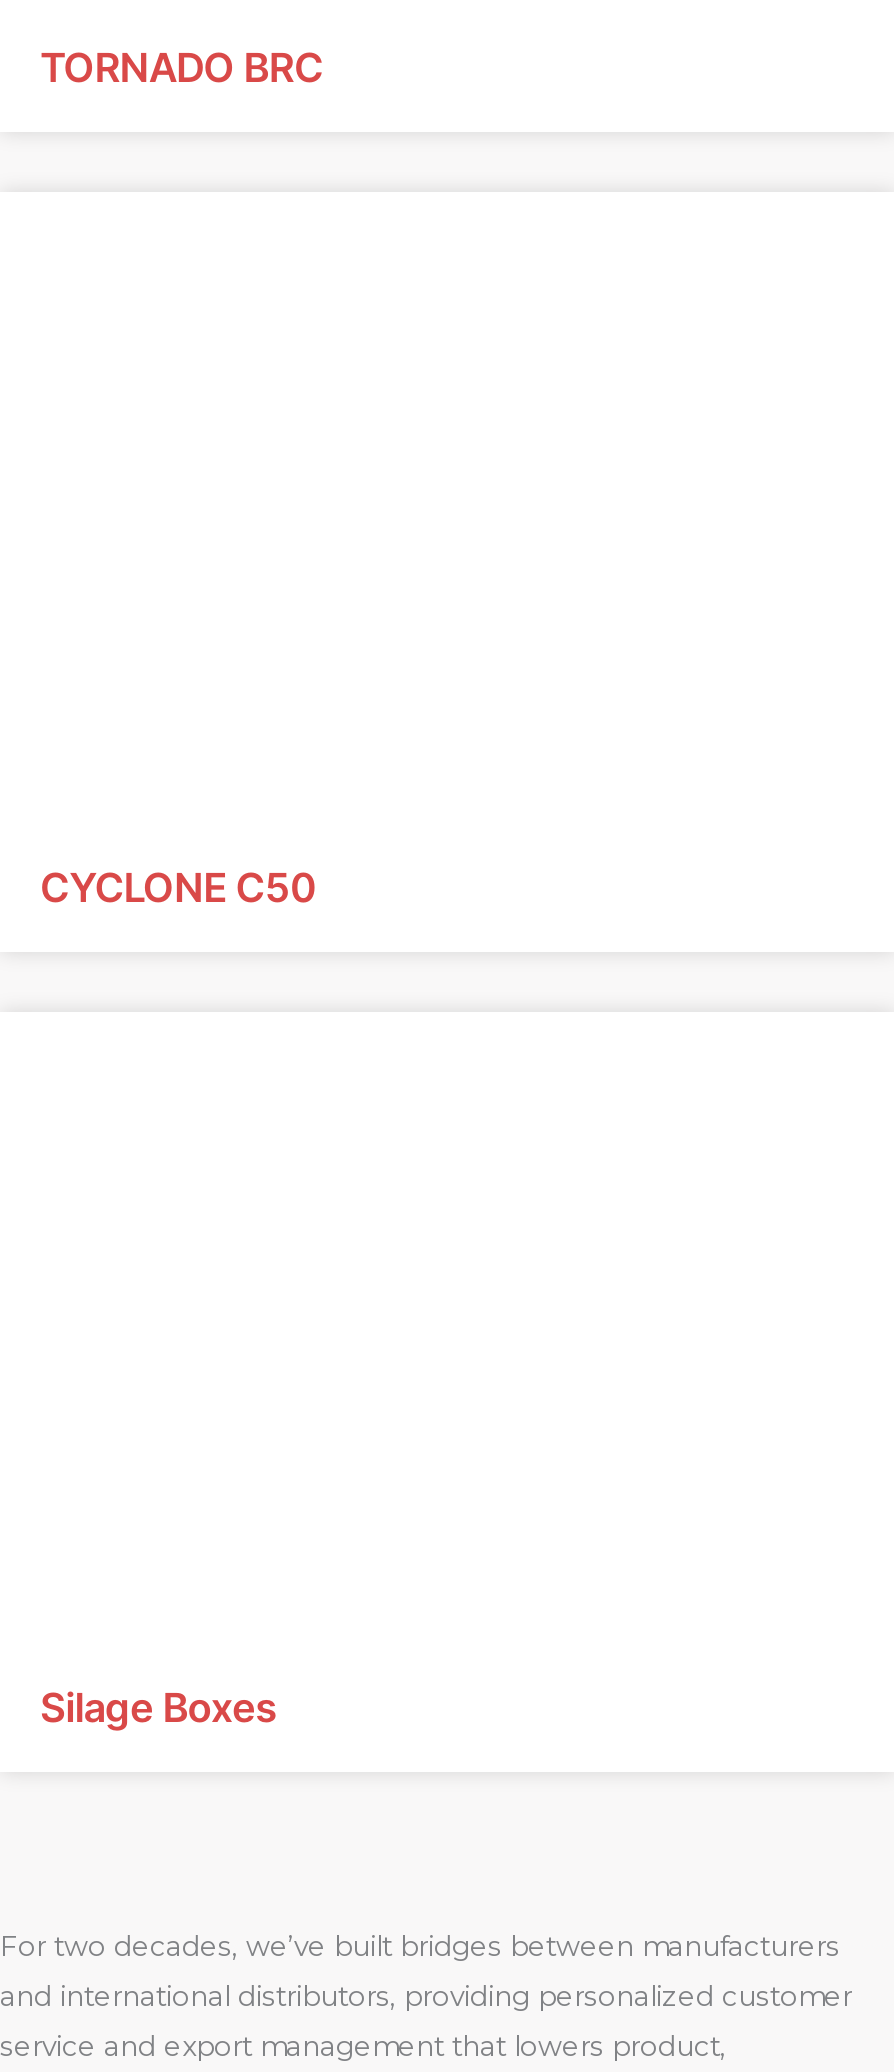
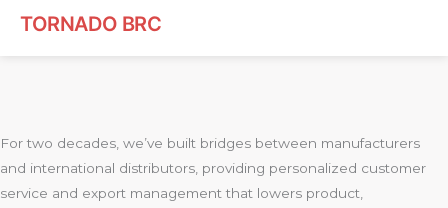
[40,864,315,912] CYCLONE C50 -> none
[40,1684,276,1732] Silage Boxes -> none

